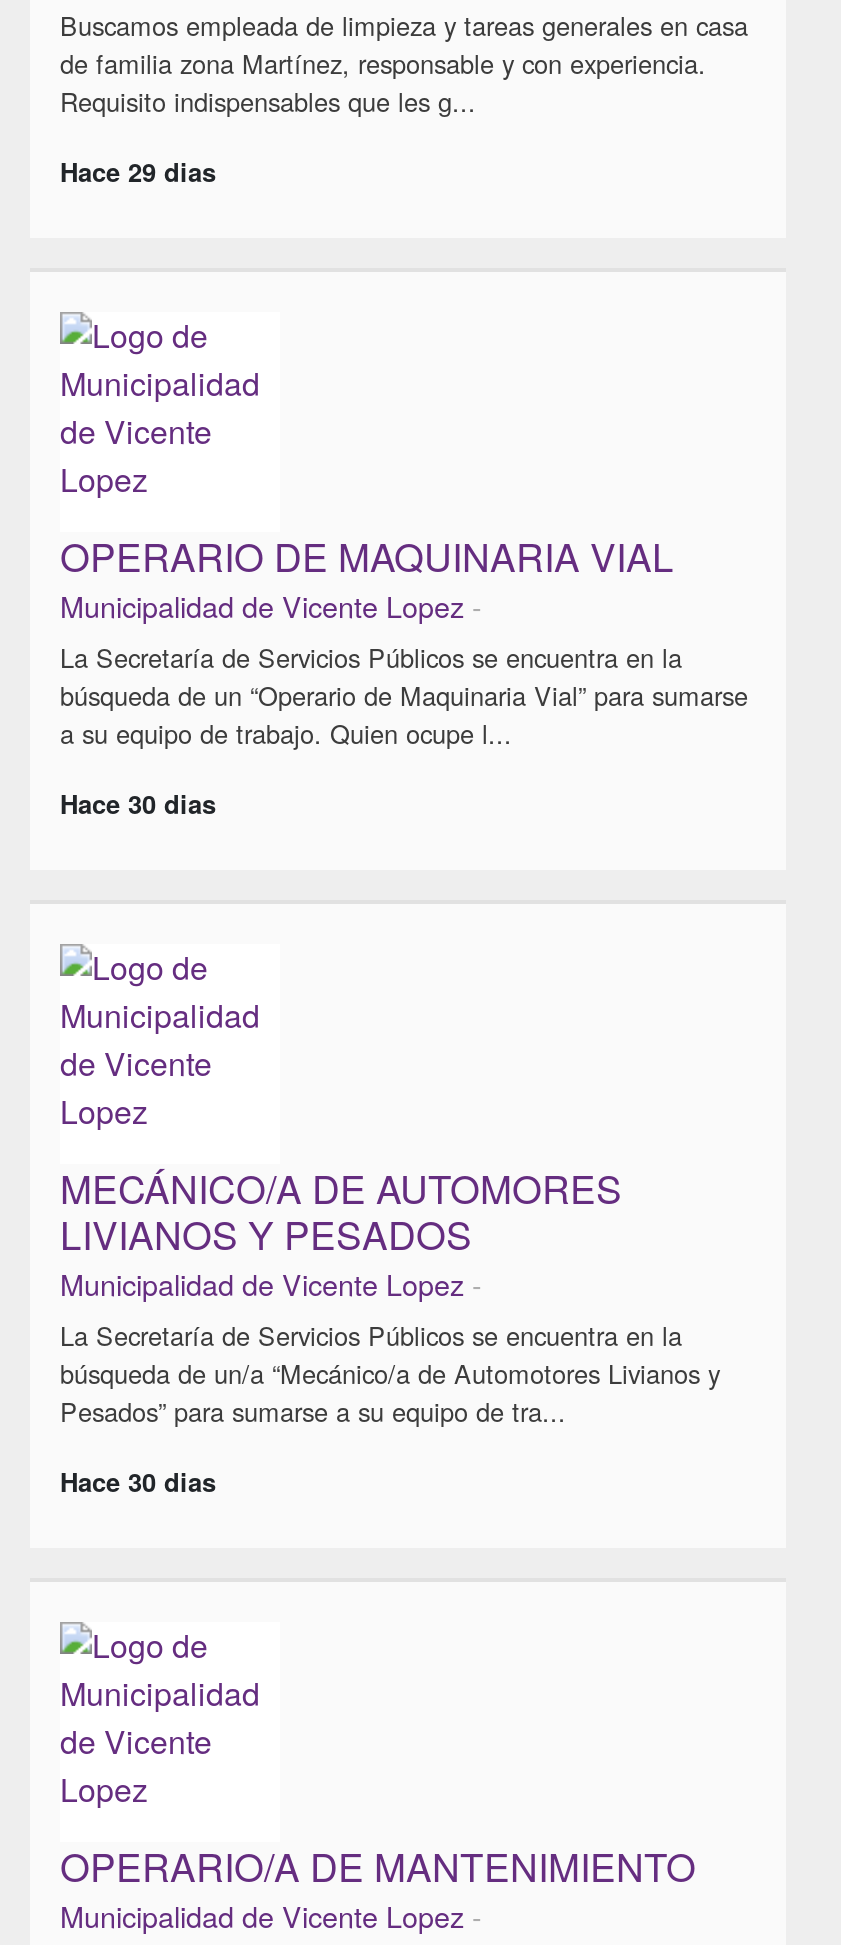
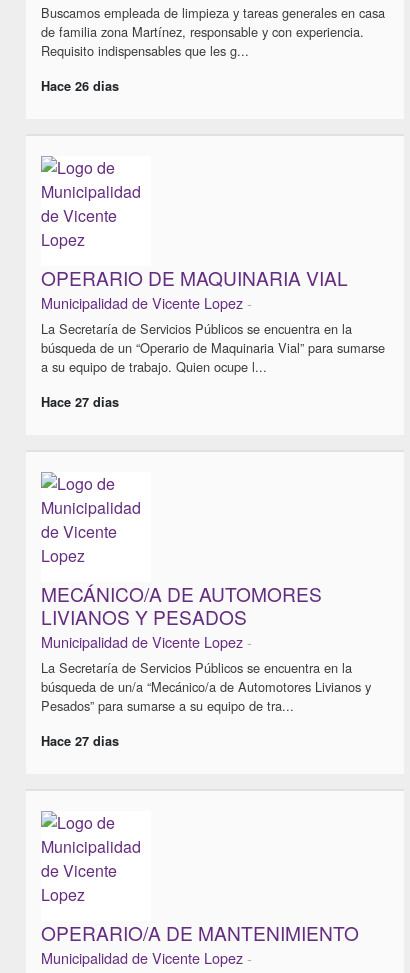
[60,154,216,190] Hace 29 dias -> [41,77,119,95] Hace 26 dias
[60,786,216,822] Hace 30 dias -> [41,393,119,411] Hace 27 dias
[60,1464,216,1500] Hace 30 dias -> [41,732,119,750] Hace 27 dias

